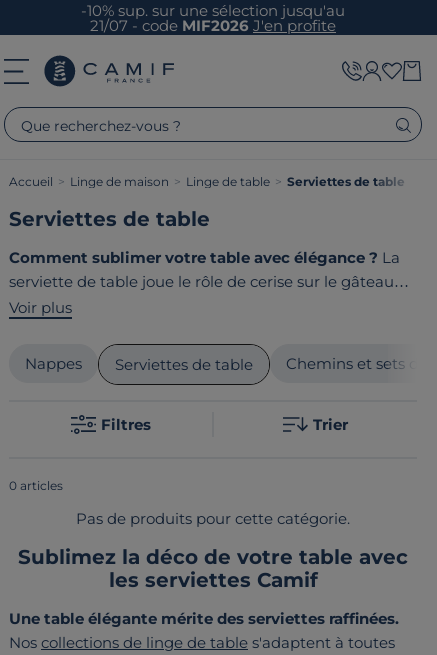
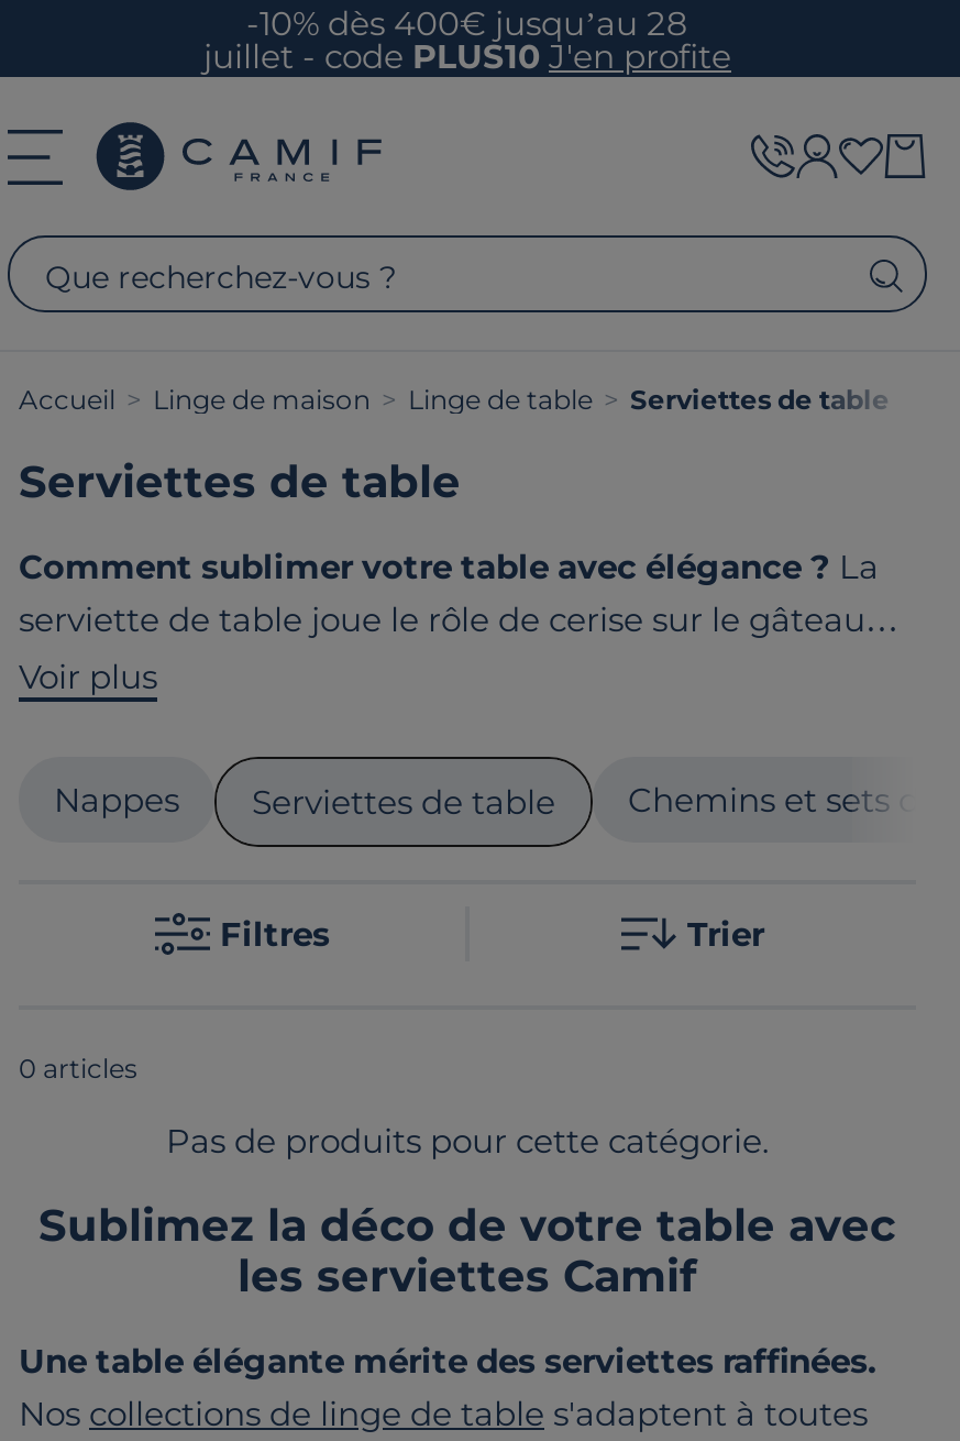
[81,0,345,34] -10% sup. sur une sélection jusqu'au | 21/07 - codeMIF2026 J'en profite -> [203,1,731,76] -10% dès 400€ jusqu’au 28 | juillet - codePLUS10 J'en profite

